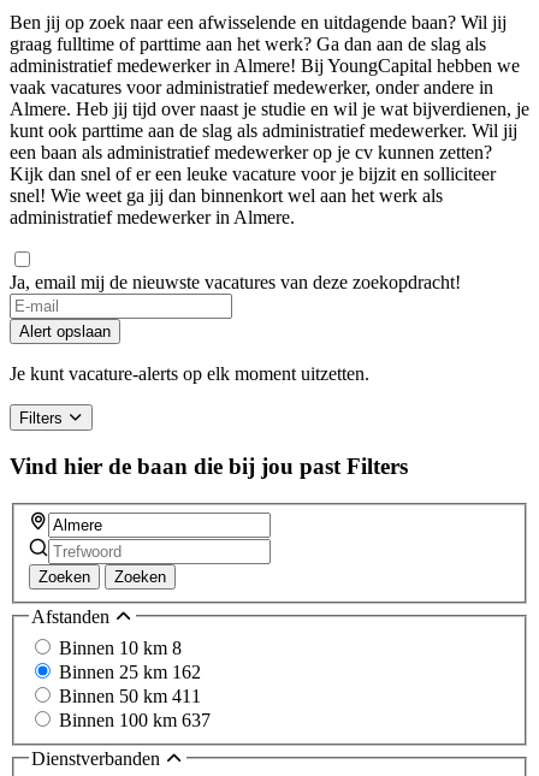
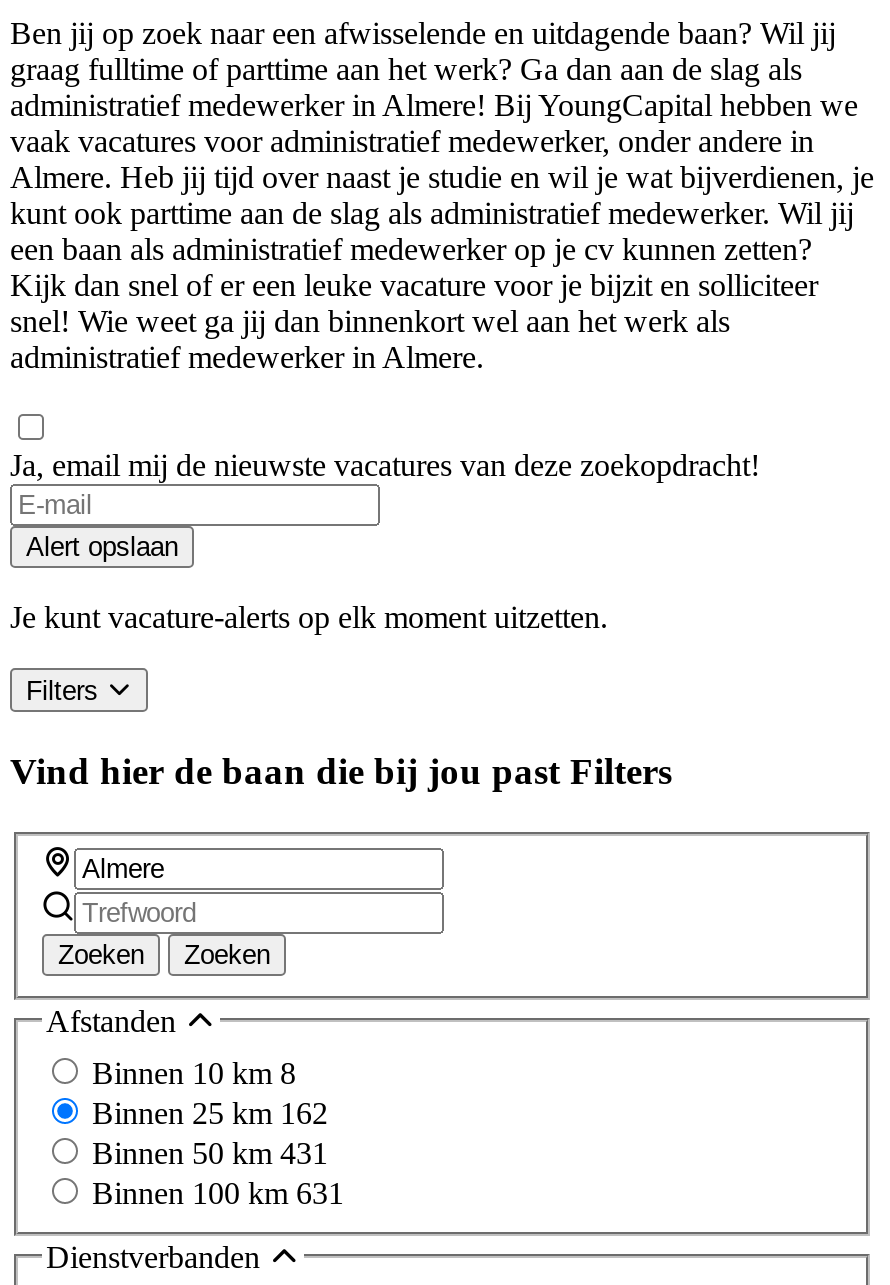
[59,685,201,706] Binnen 50 km 411 -> [92,1135,328,1169] Binnen 50 km 431
[59,709,211,730] Binnen 100 km 637 -> [92,1175,344,1209] Binnen 100 km 631

